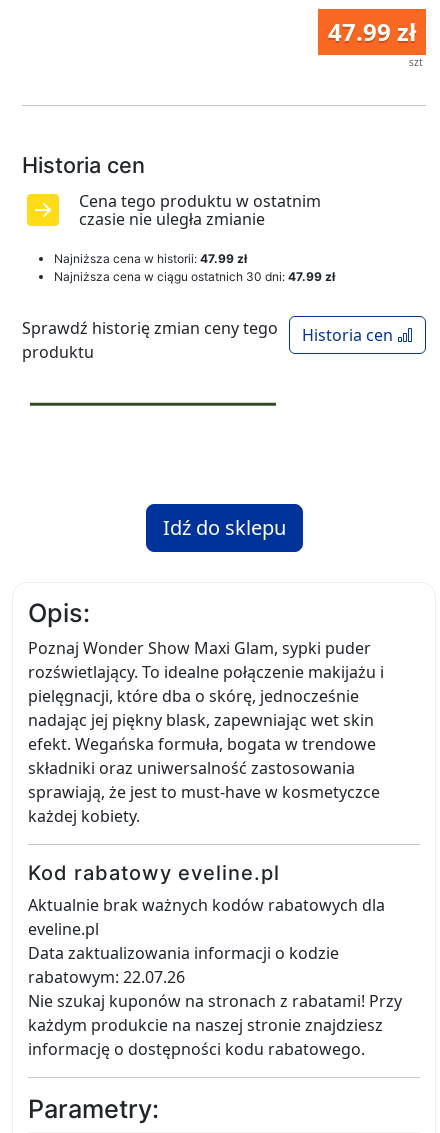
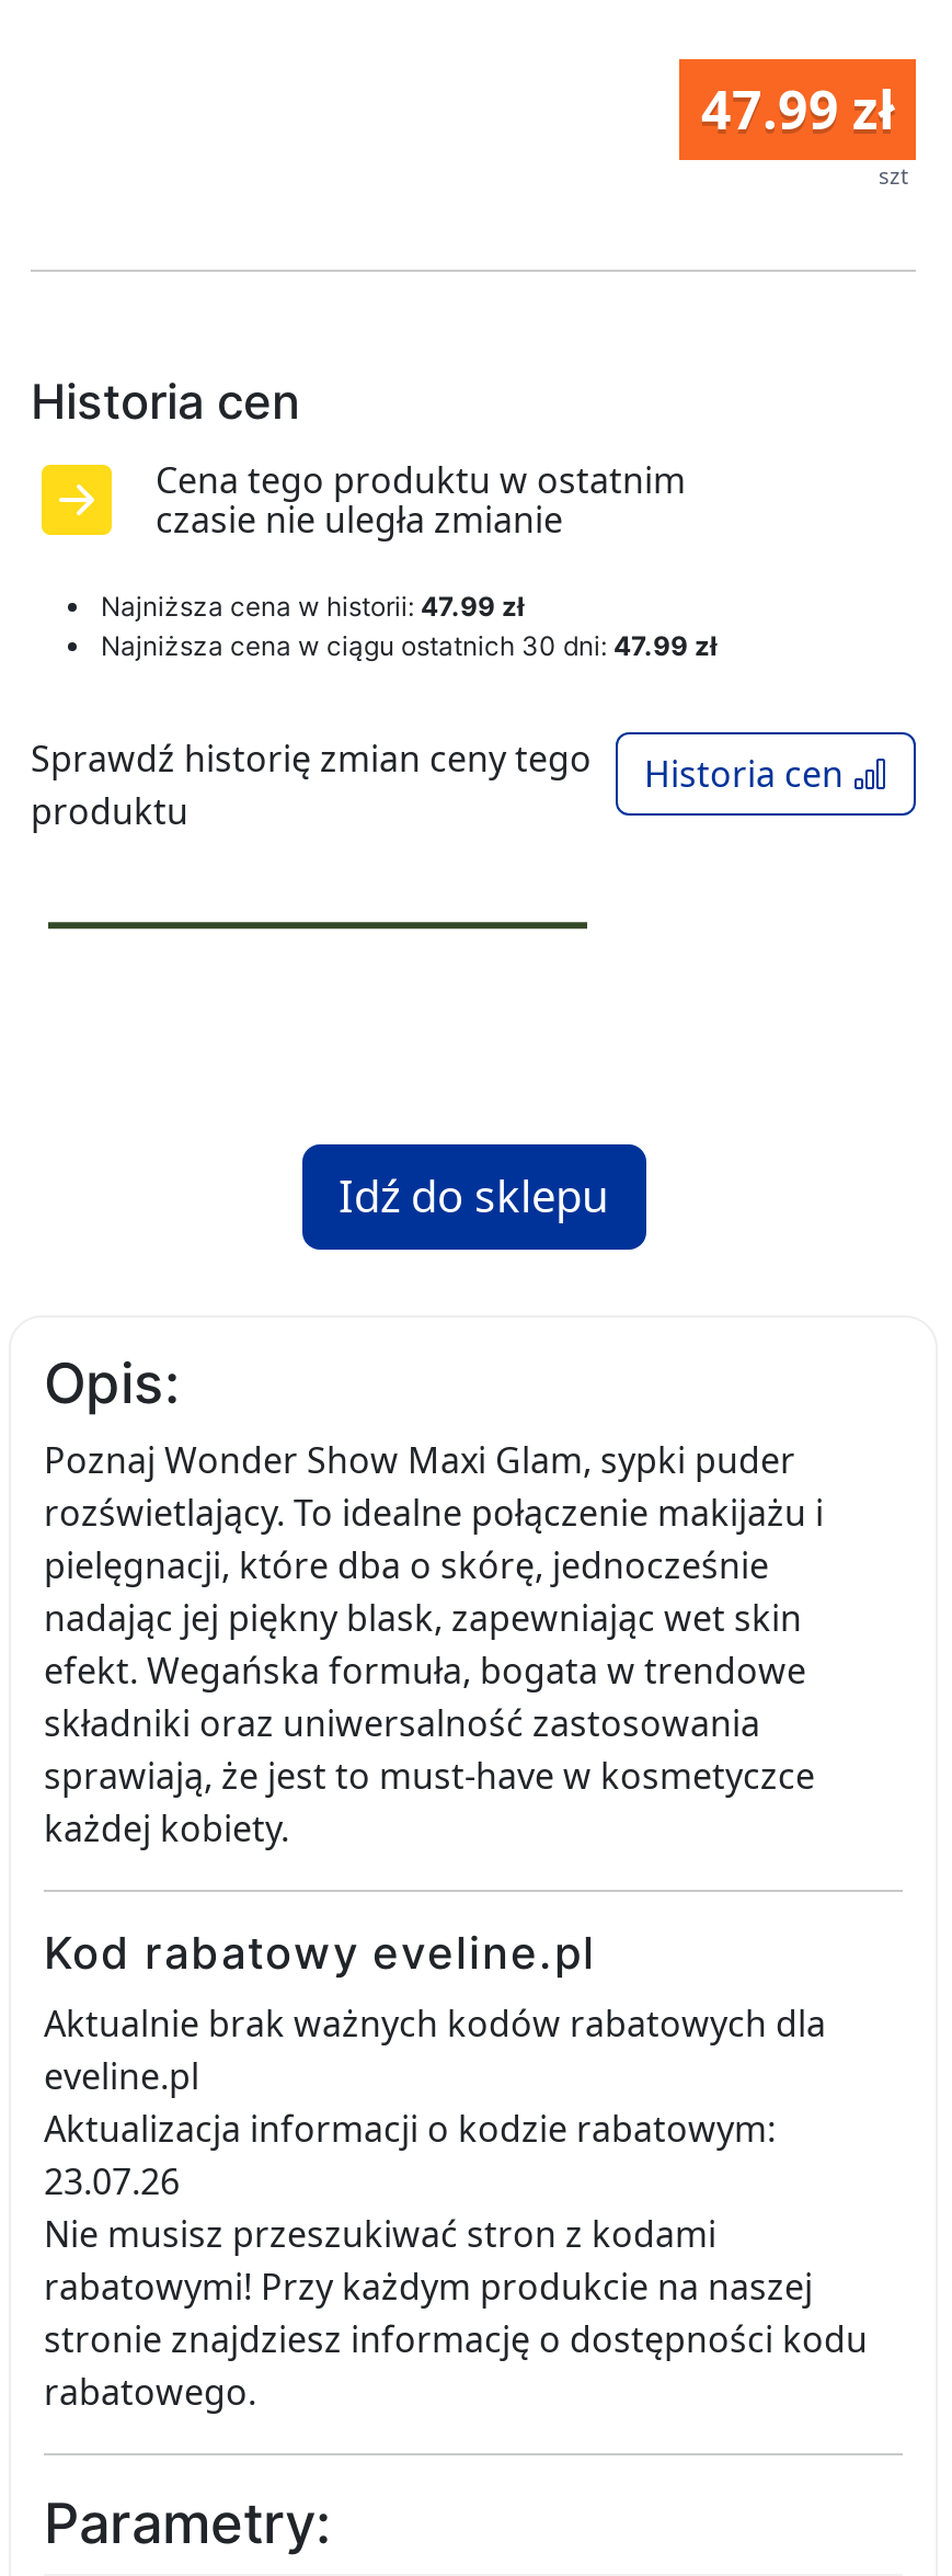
[28,942,402,1060] Data zaktualizowania informacji o kodzie | rabatowym: 22.07.26 | Nie szukaj kuponów na stronach z rabatami! Przy | każdym produkcie na naszej stronie znajdziesz | informację o dostępności kodu rabatowego. -> [44,2105,868,2416] Aktualizacja informacji o kodzie rabatowym: | 23.07.26 | Nie musisz przeszukiwać stron z kodami | rabatowymi! Przy każdym produkcie na naszej | stronie znajdziesz informację o dostępności kodu | rabatowego.

